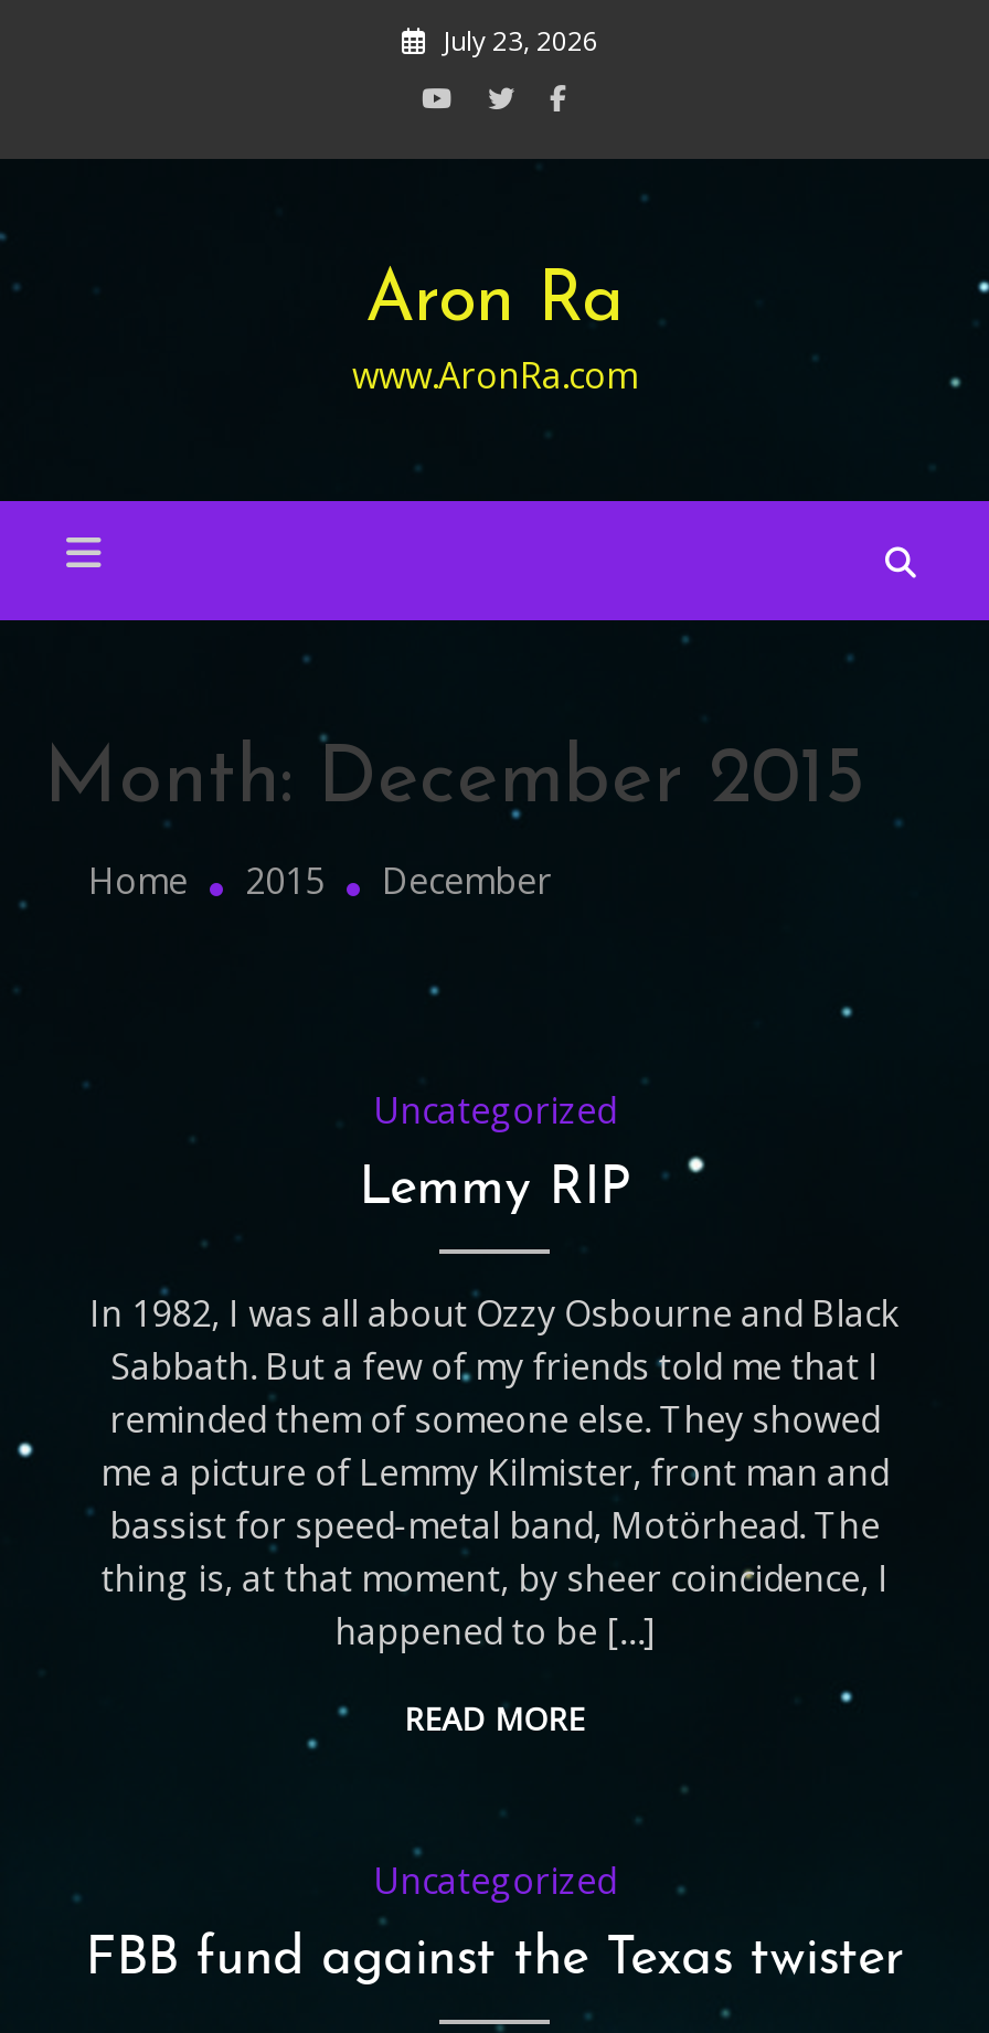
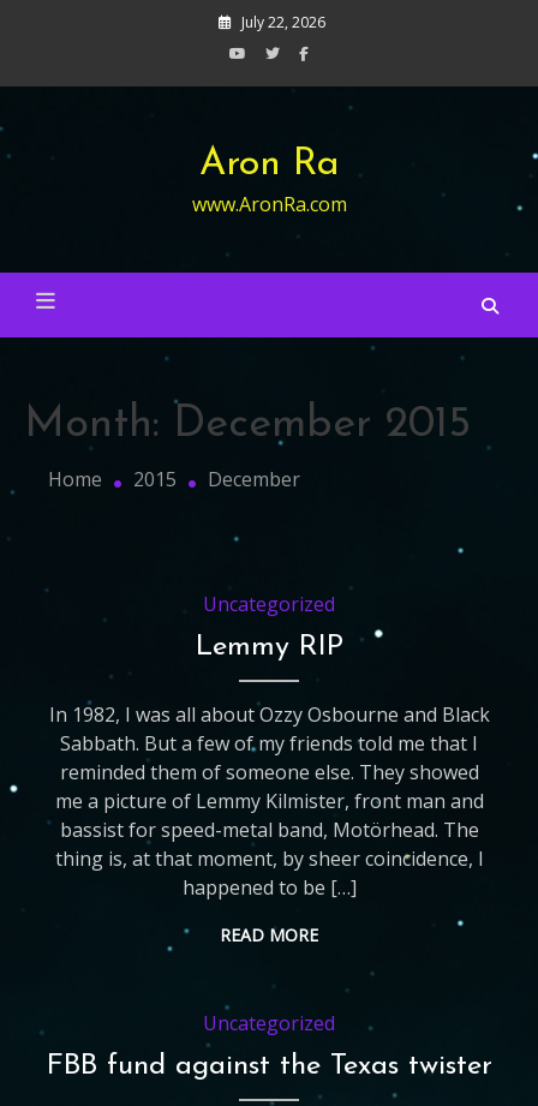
[437,22,598,60] July 23, 2026 -> [238,12,325,32] July 22, 2026

